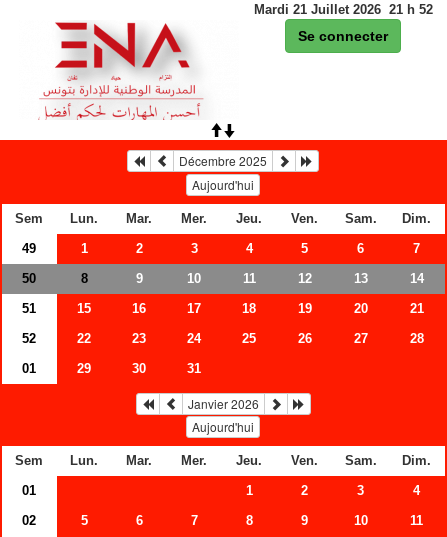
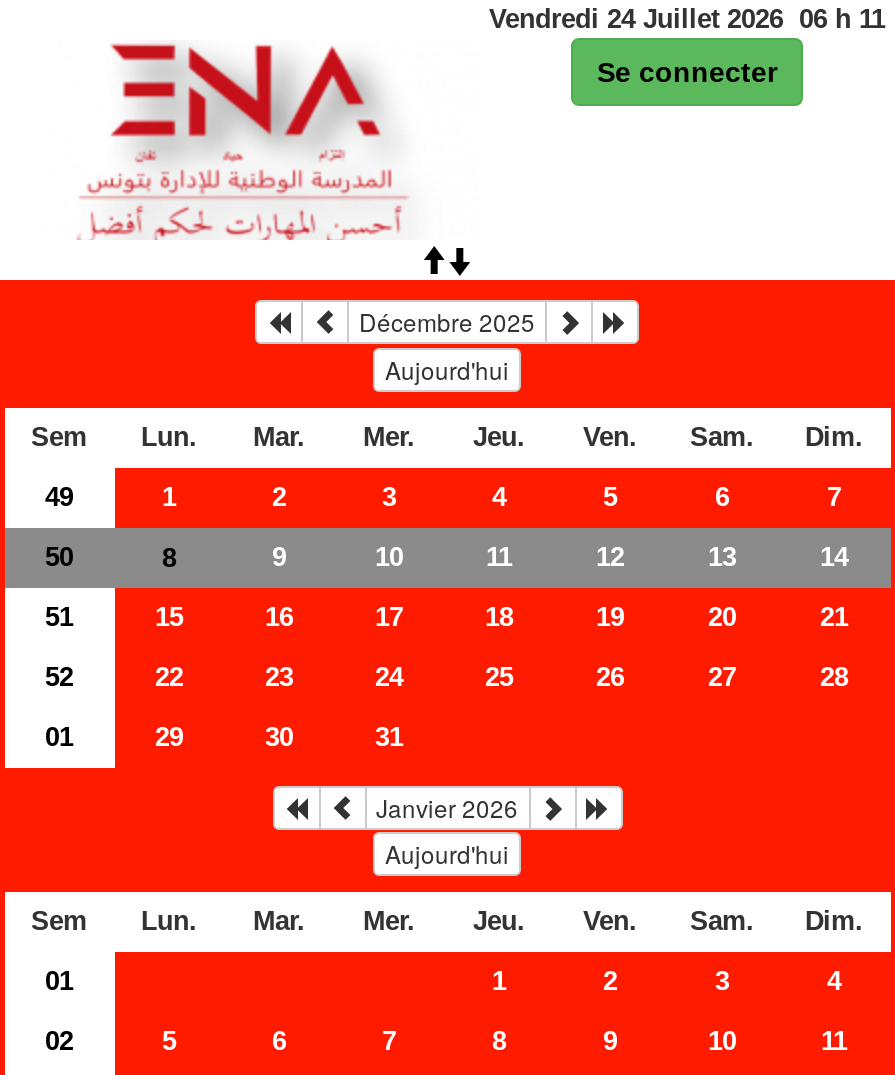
[253,2,432,17] Mardi 21 Juillet 2026 21 h 52 -> [489,4,885,34] Vendredi 24 Juillet 2026 06 h 11

